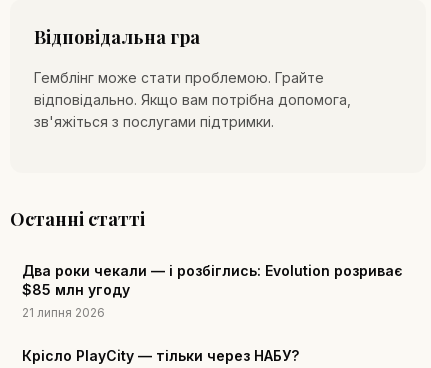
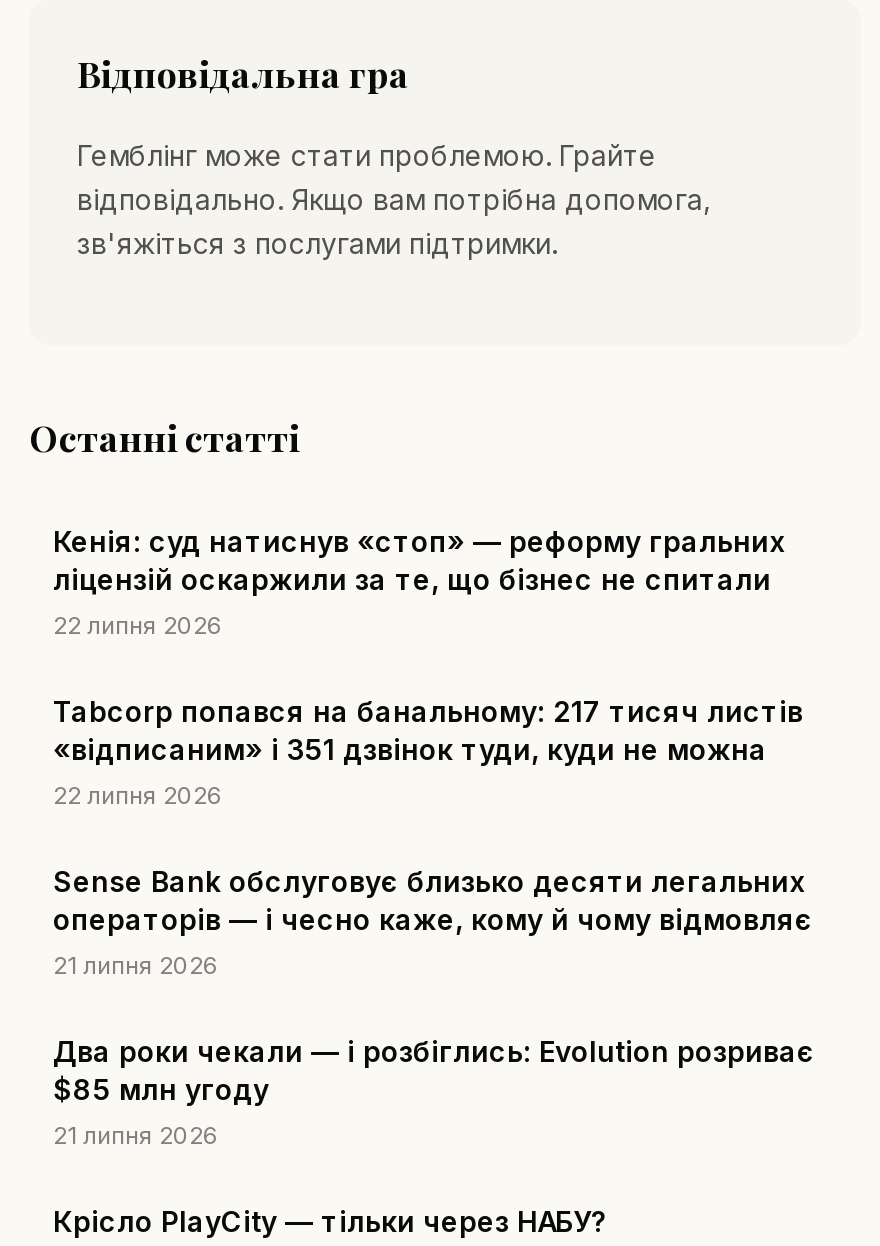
none -> [53,525,813,981] Кенія: суд натиснув «стоп» — реформу гральних | ліцензій оскаржили за те, що бізнес не спитали | 22 липня 2026 | Tabcorp попався на банальному: 217 тисяч листів | «відписаним» і 351 дзвінок туди, куди не можна | 22 липня 2026 | Sense Bank обслуговує близько десяти легальних | операторів — і чесно каже, кому й чому відмовляє | 21 липня 2026

